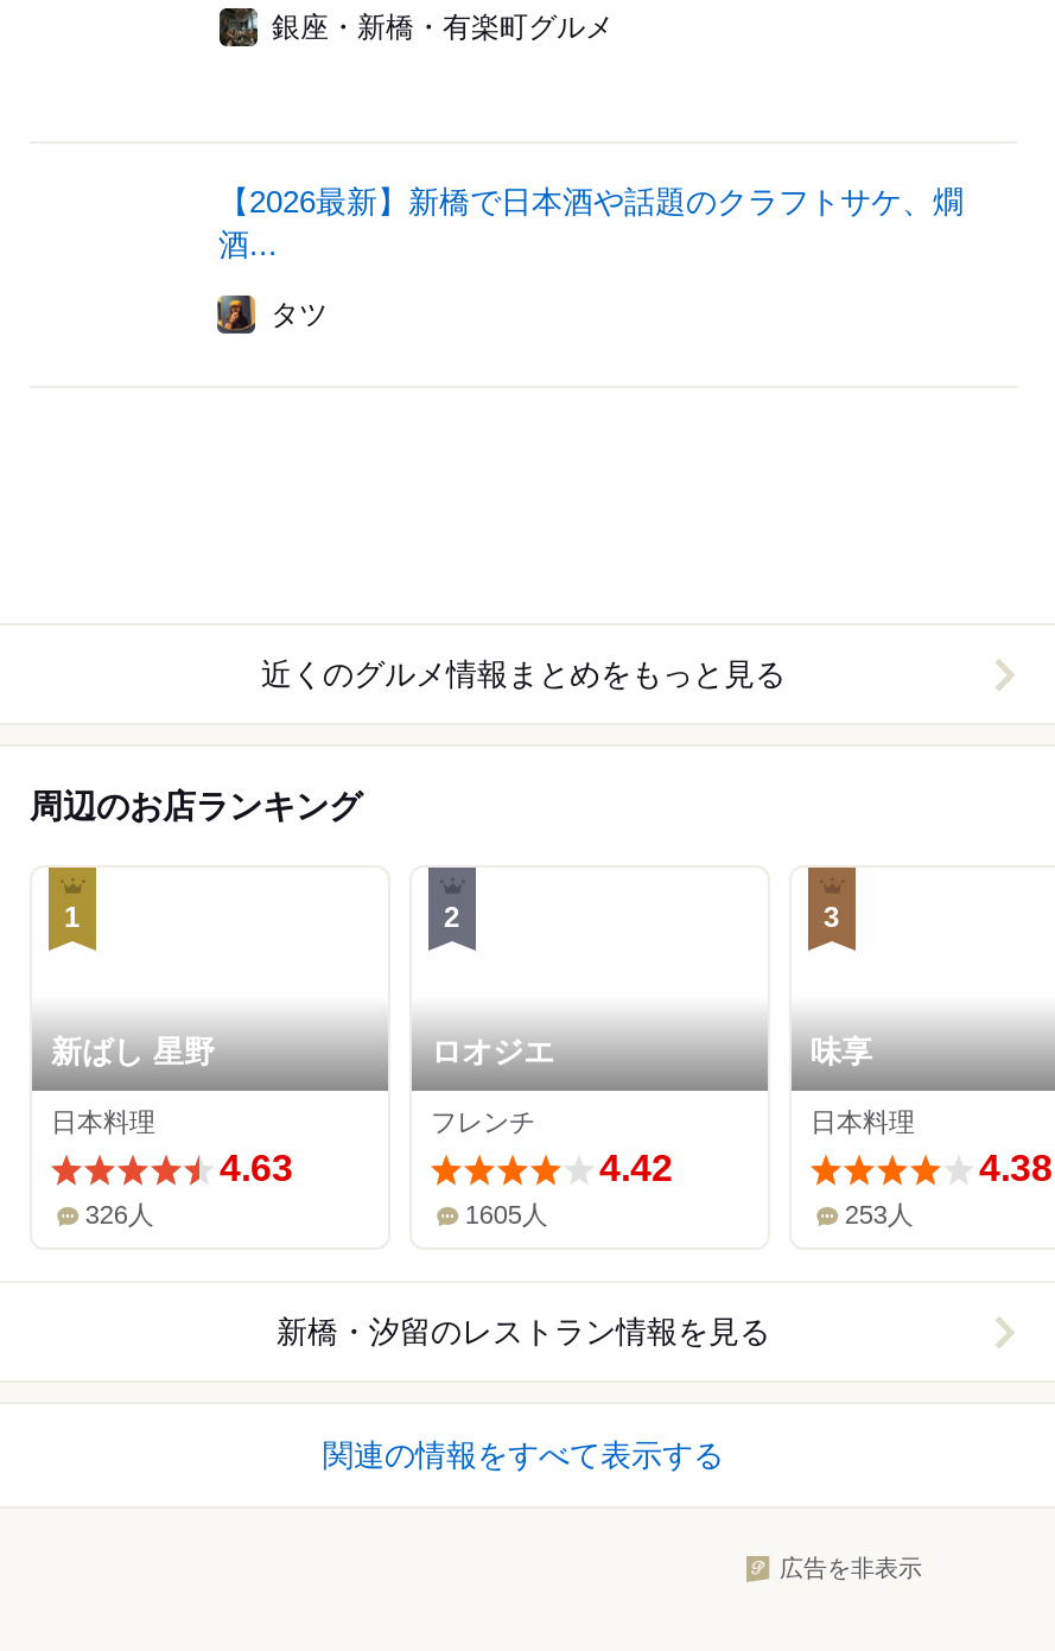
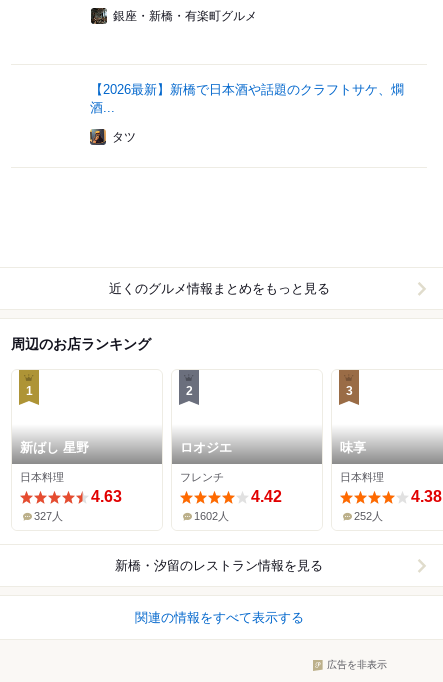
[85,1201,154,1229] 326人 -> [34,510,63,522] 327人
[465,1201,548,1229] 1605人 -> [194,510,229,522] 1602人
[845,1201,914,1229] 253人 -> [354,510,383,522] 252人

